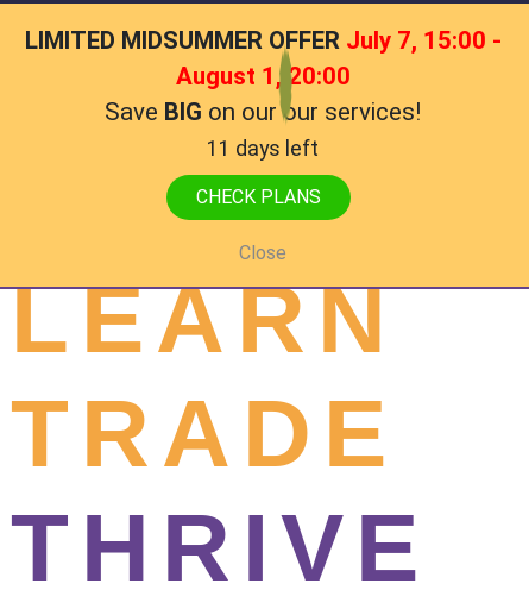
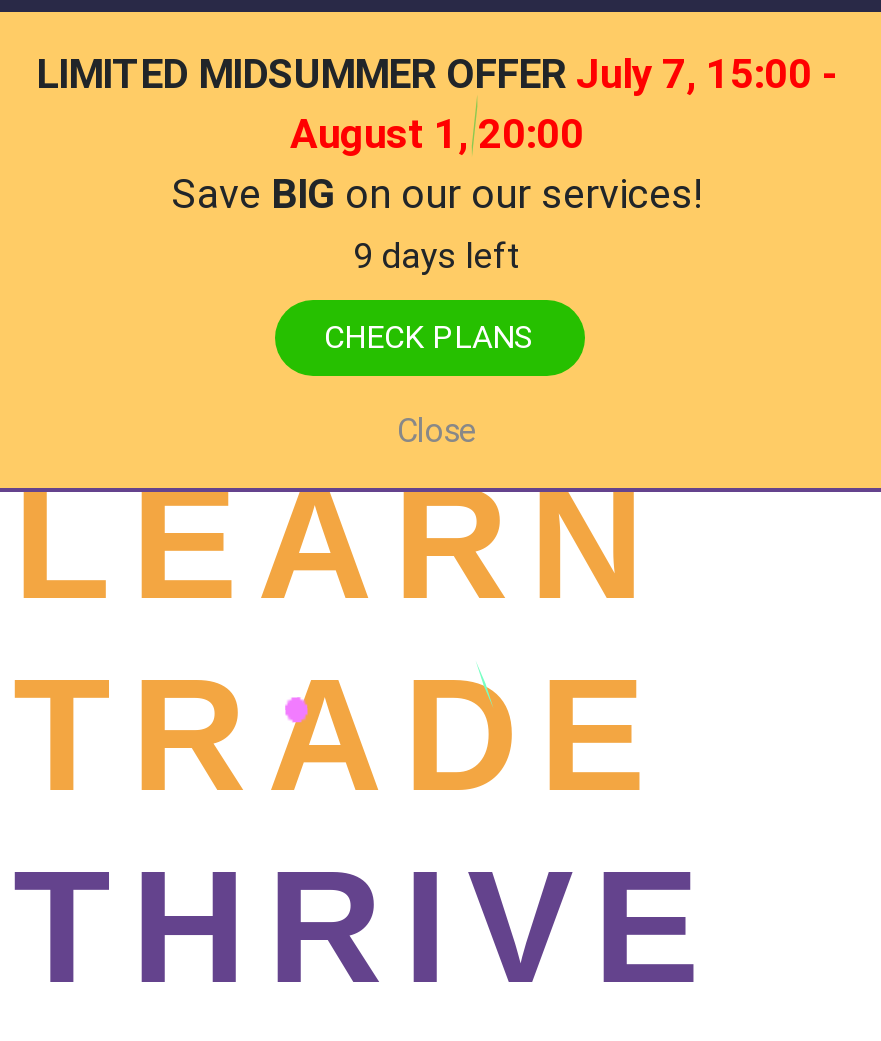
[207,136,319,161] 11 days left -> [353,234,521,276] 9 days left

